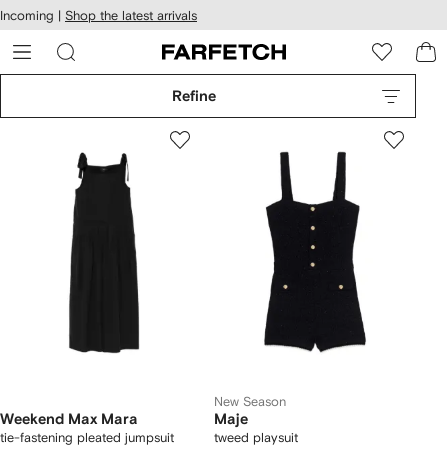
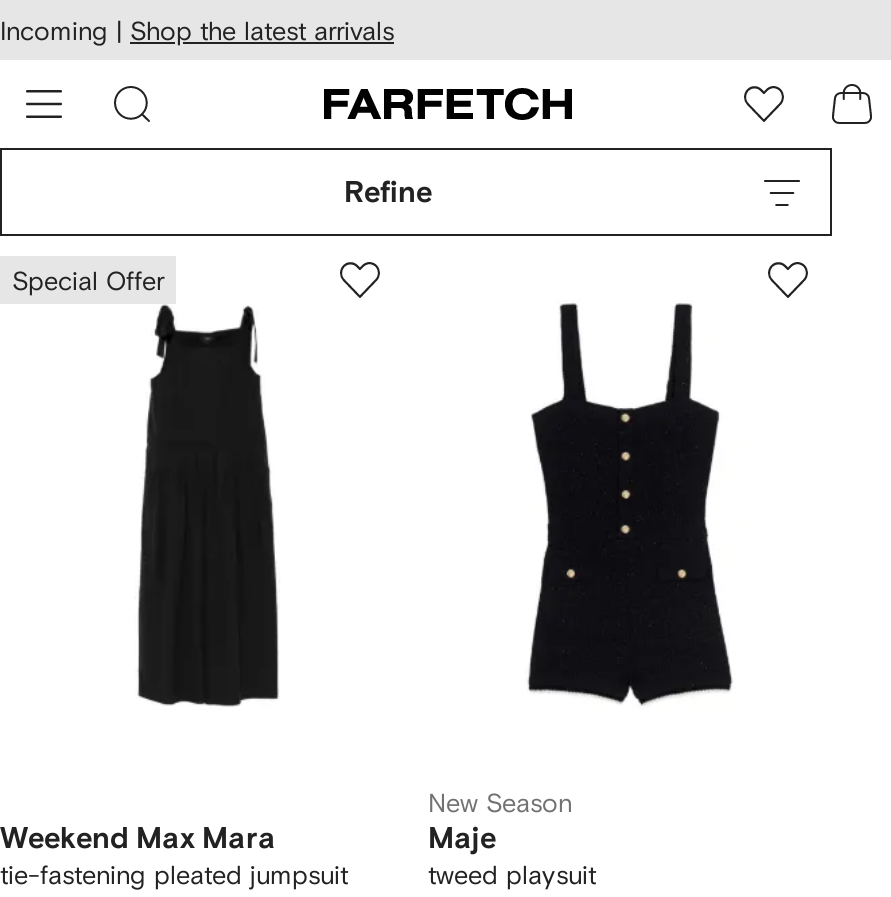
none -> [12,268,164,294] Special Offer

